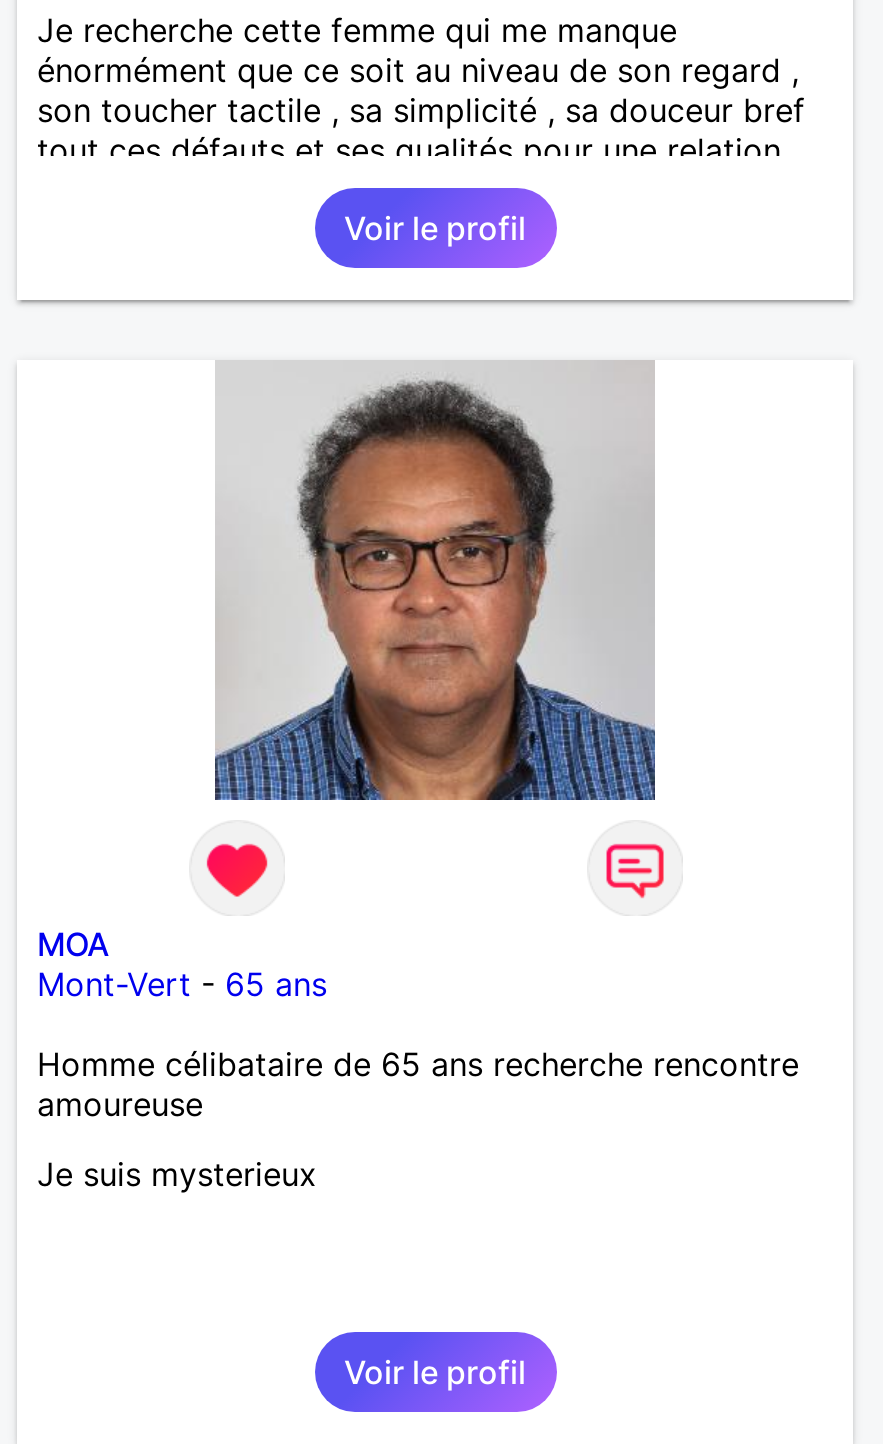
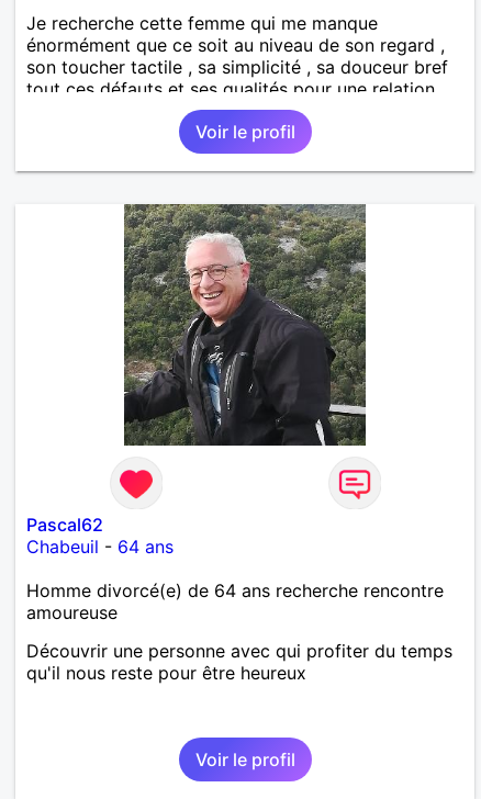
[213,360,657,802] [image] -> [123,203,367,447] [image]
[37,924,327,1004] MOA | Mont-Vert - 65 ans -> [26,514,174,557] Pascal62 | Chabeuil - 64 ans
[37,1044,799,1084] Homme célibataire de 65 ans recherche rencontre -> [26,579,444,601] Homme divorcé(e) de 64 ans recherche rencontre
[37,1154,317,1194] Je suis mysterieux -> [26,640,452,684] Découvrir une personne avec qui profiter du temps | qu'il nous reste pour être heureux

